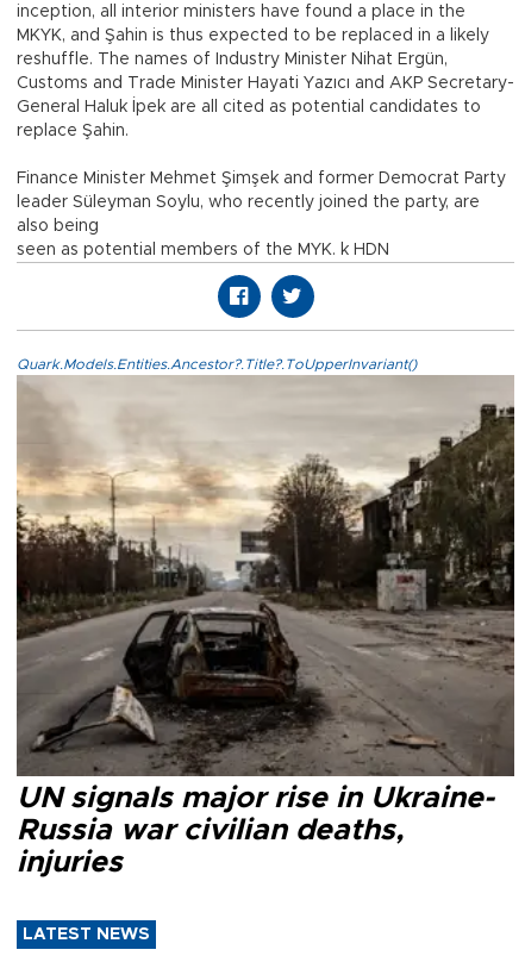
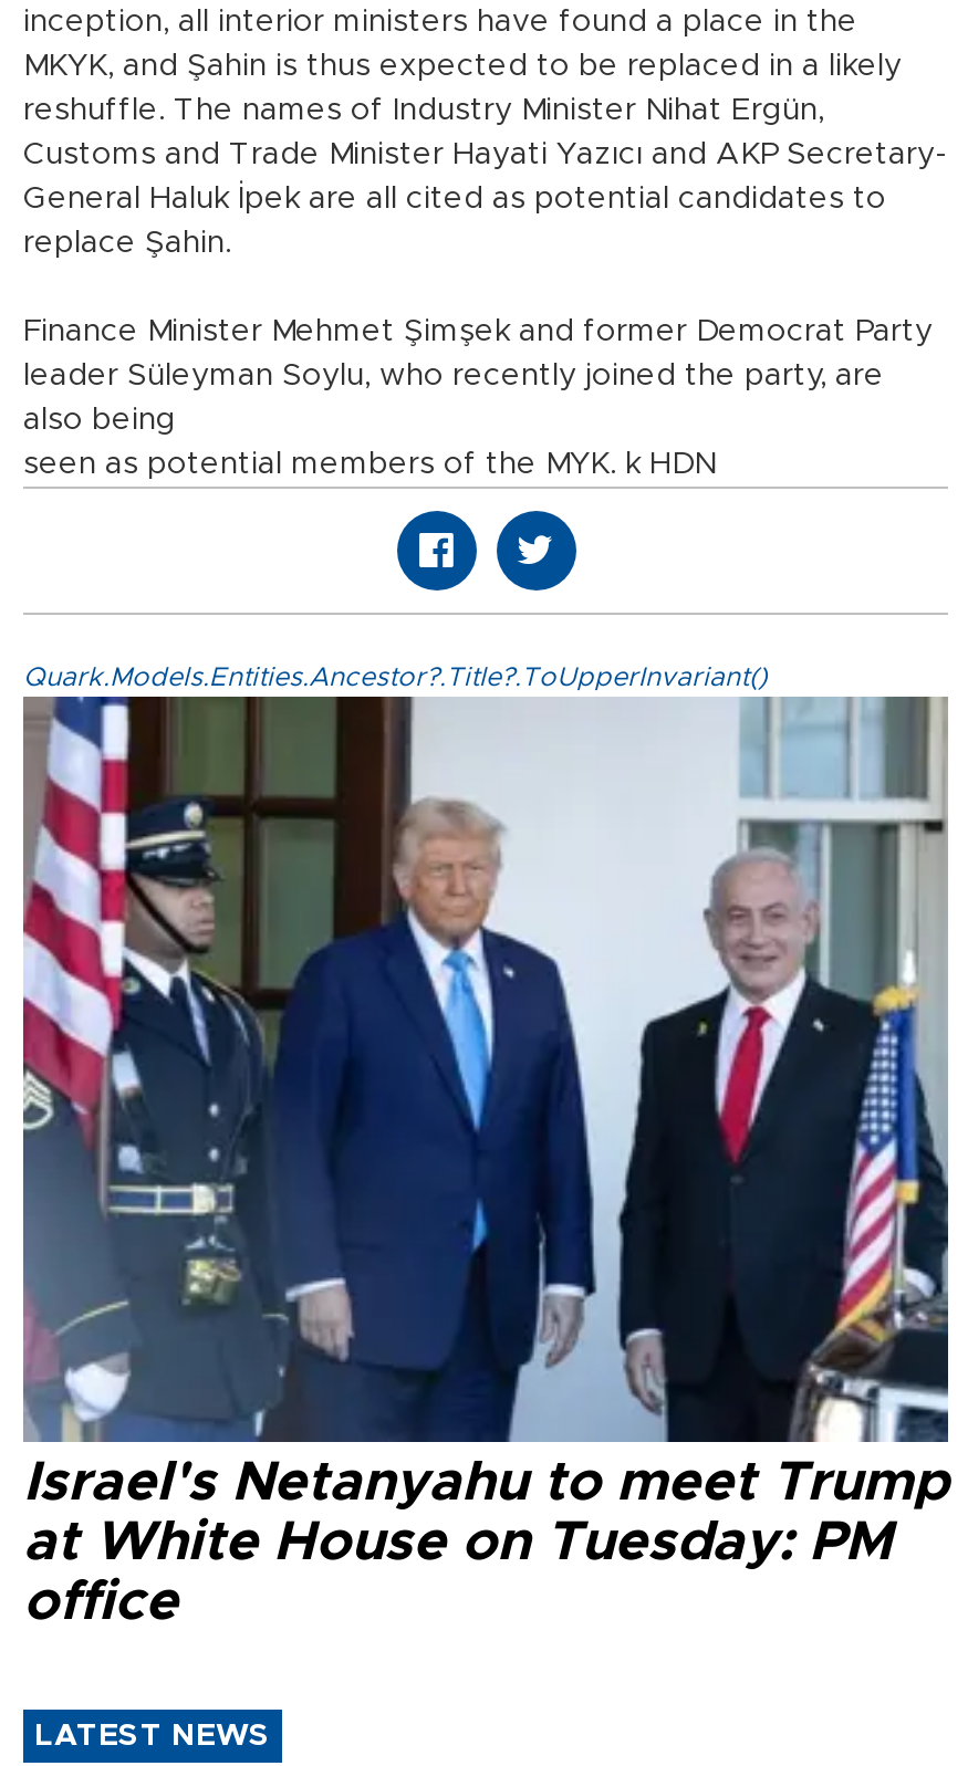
[15,375,515,878] [image] | UN signals major rise in Ukraine- | Russia war civilian deaths, | injuries -> [21,697,948,1630] [image] | Israel's Netanyahu to meet Trump | at White House on Tuesday: PM | office

